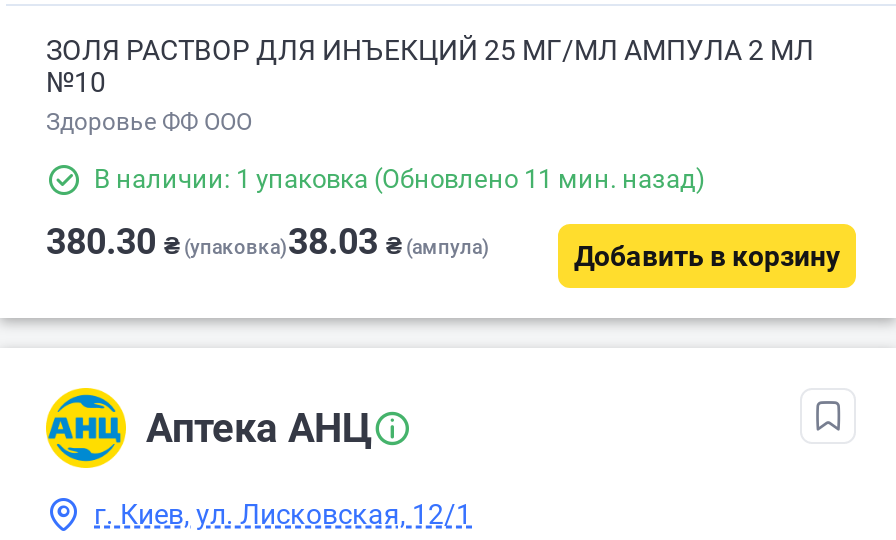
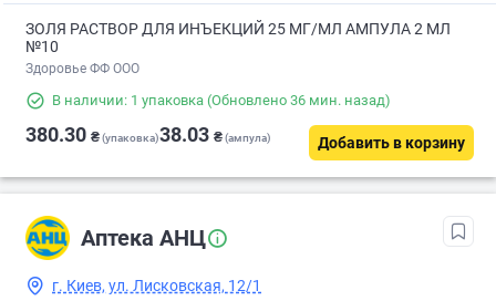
[94,164,706,194] В наличии: 1 упаковка (Обновлено 11 мин. назад) -> [52,92,391,109] В наличии: 1 упаковка (Обновлено 36 мин. назад)

